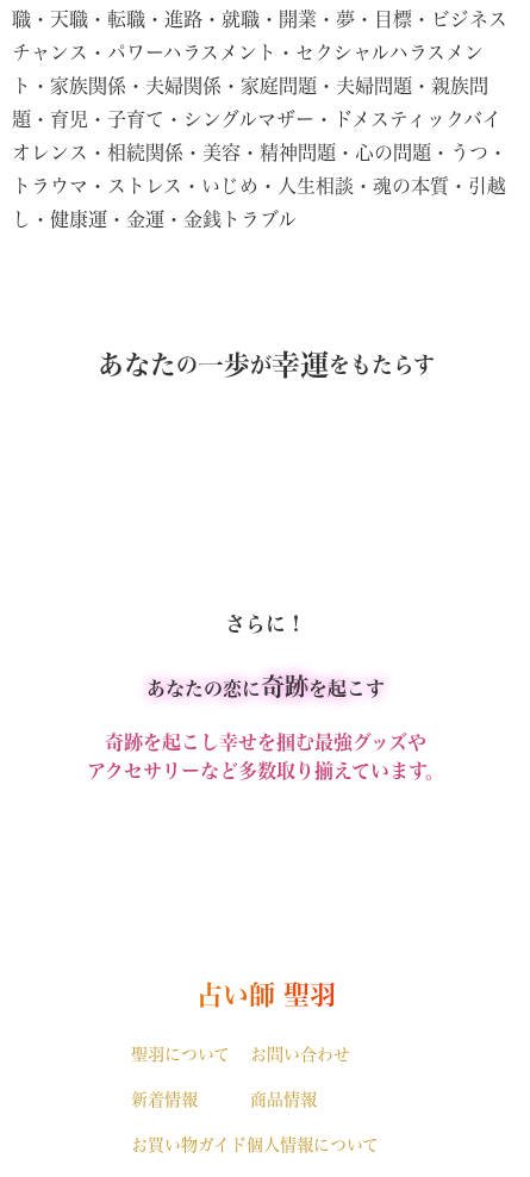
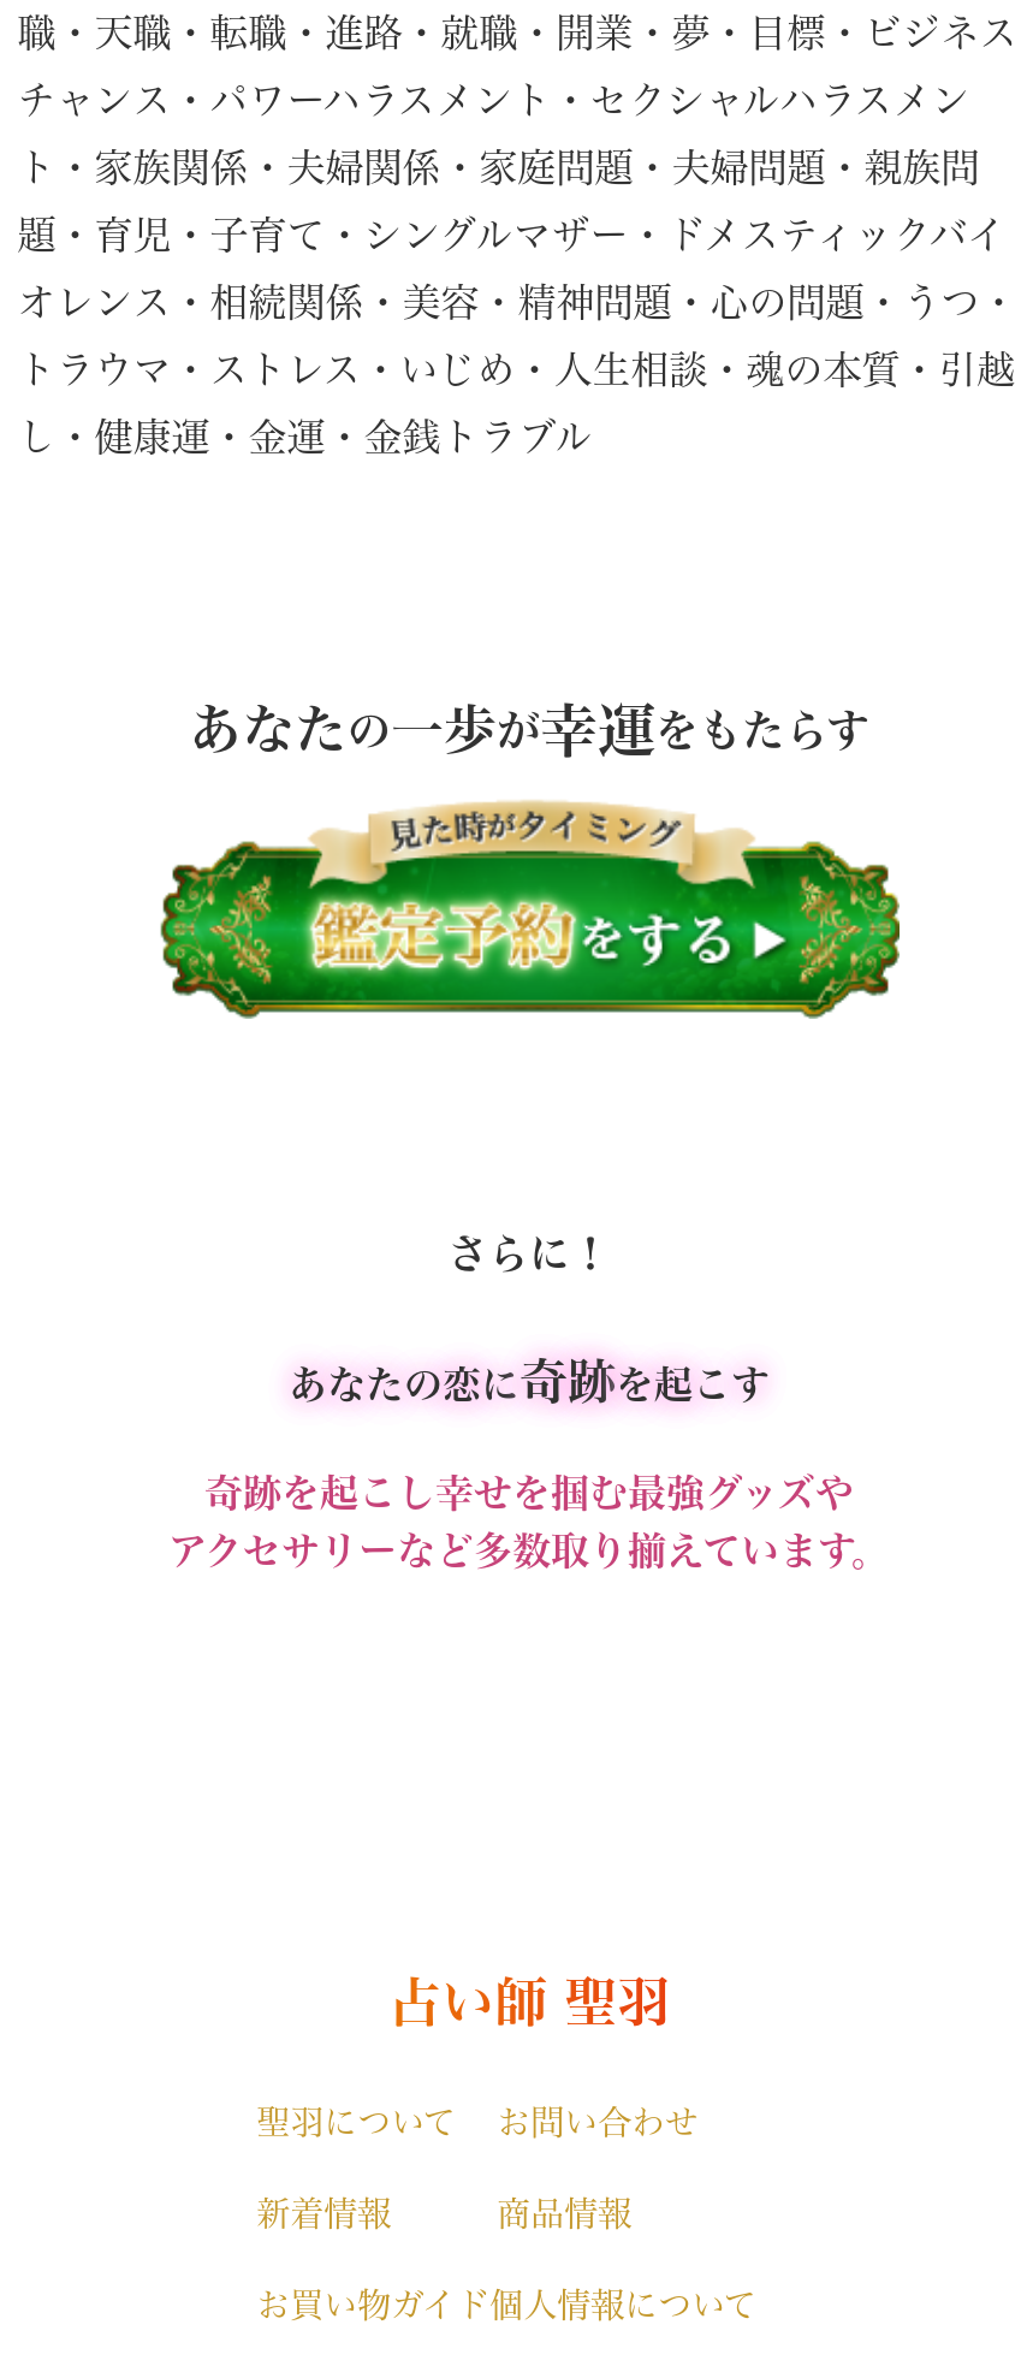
none -> [159,800,902,1021] [image]

